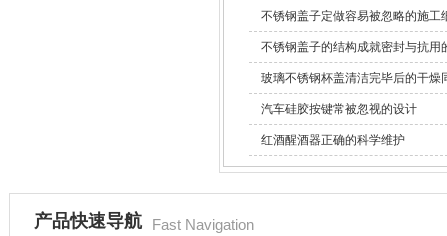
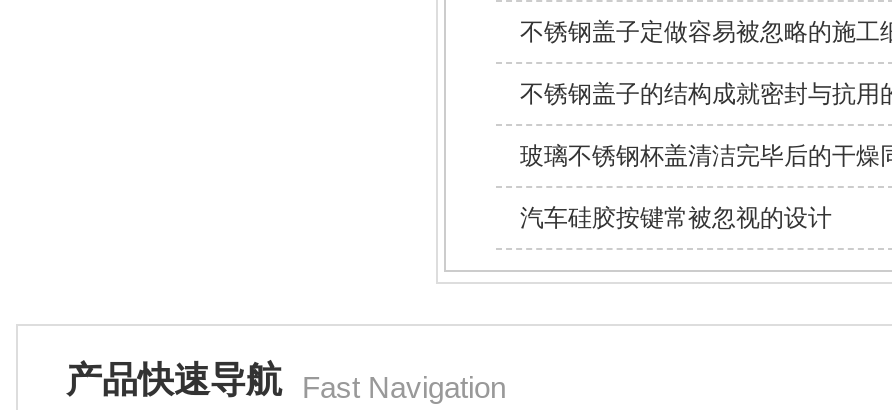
[261,133,405,147] 红酒醒酒器正确的科学维护 -> none

